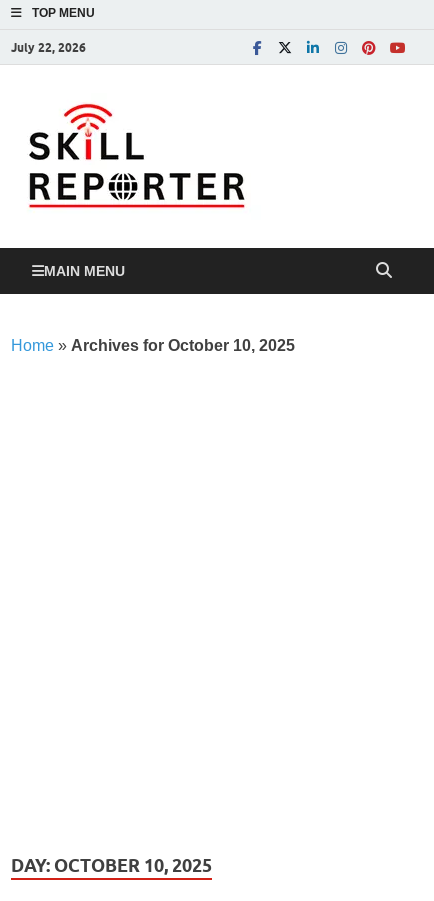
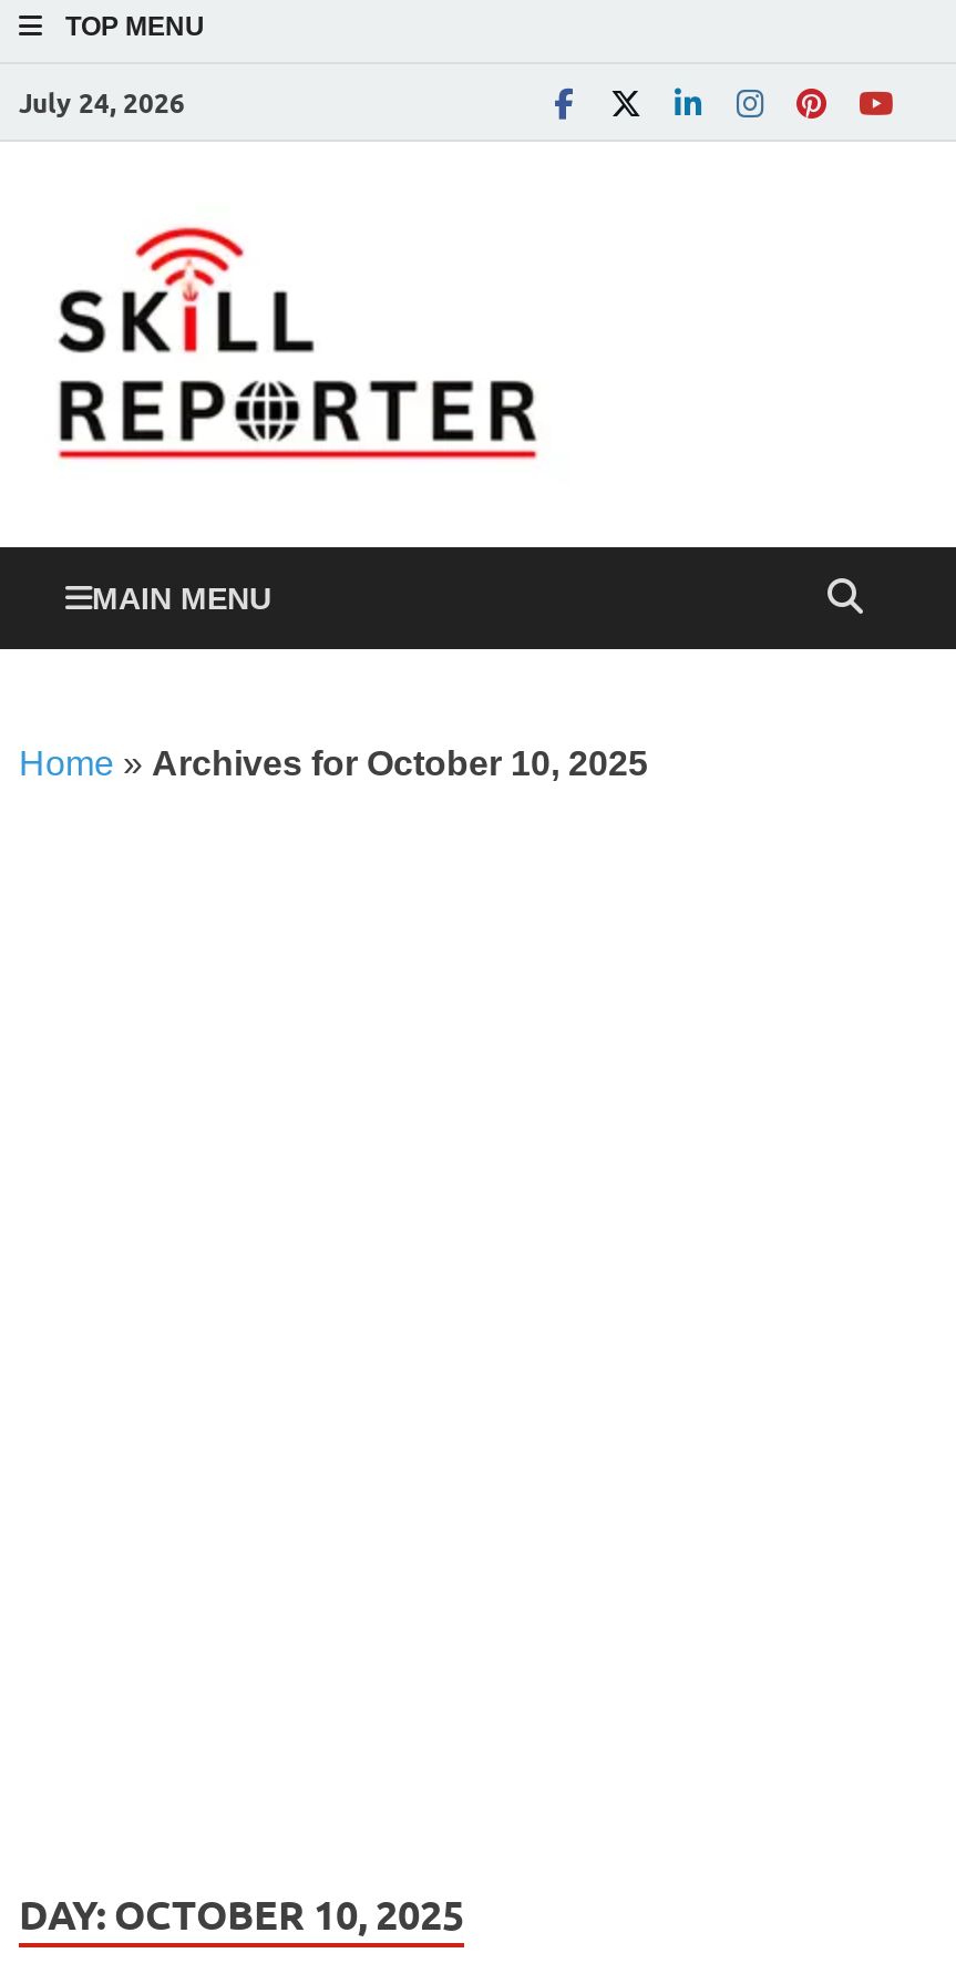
[11,39,86,54] July 22, 2026 -> [19,85,185,119] July 24, 2026

